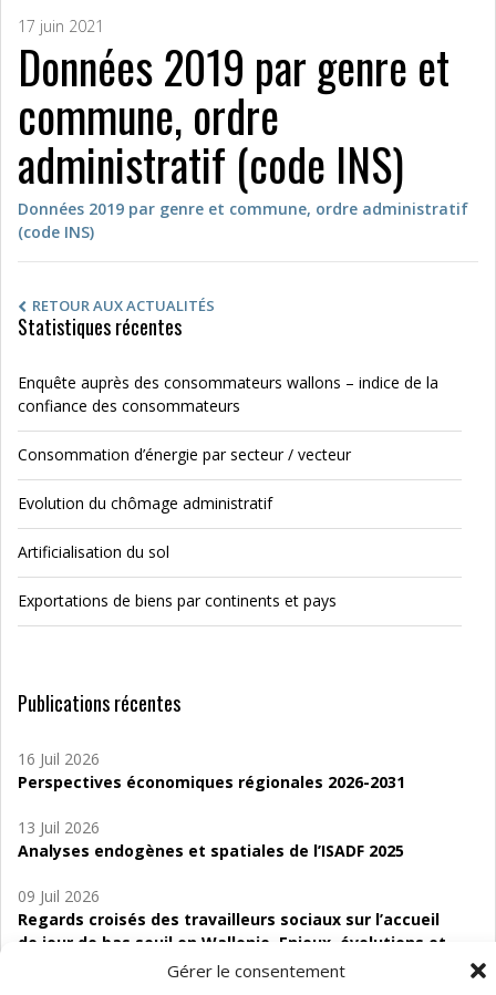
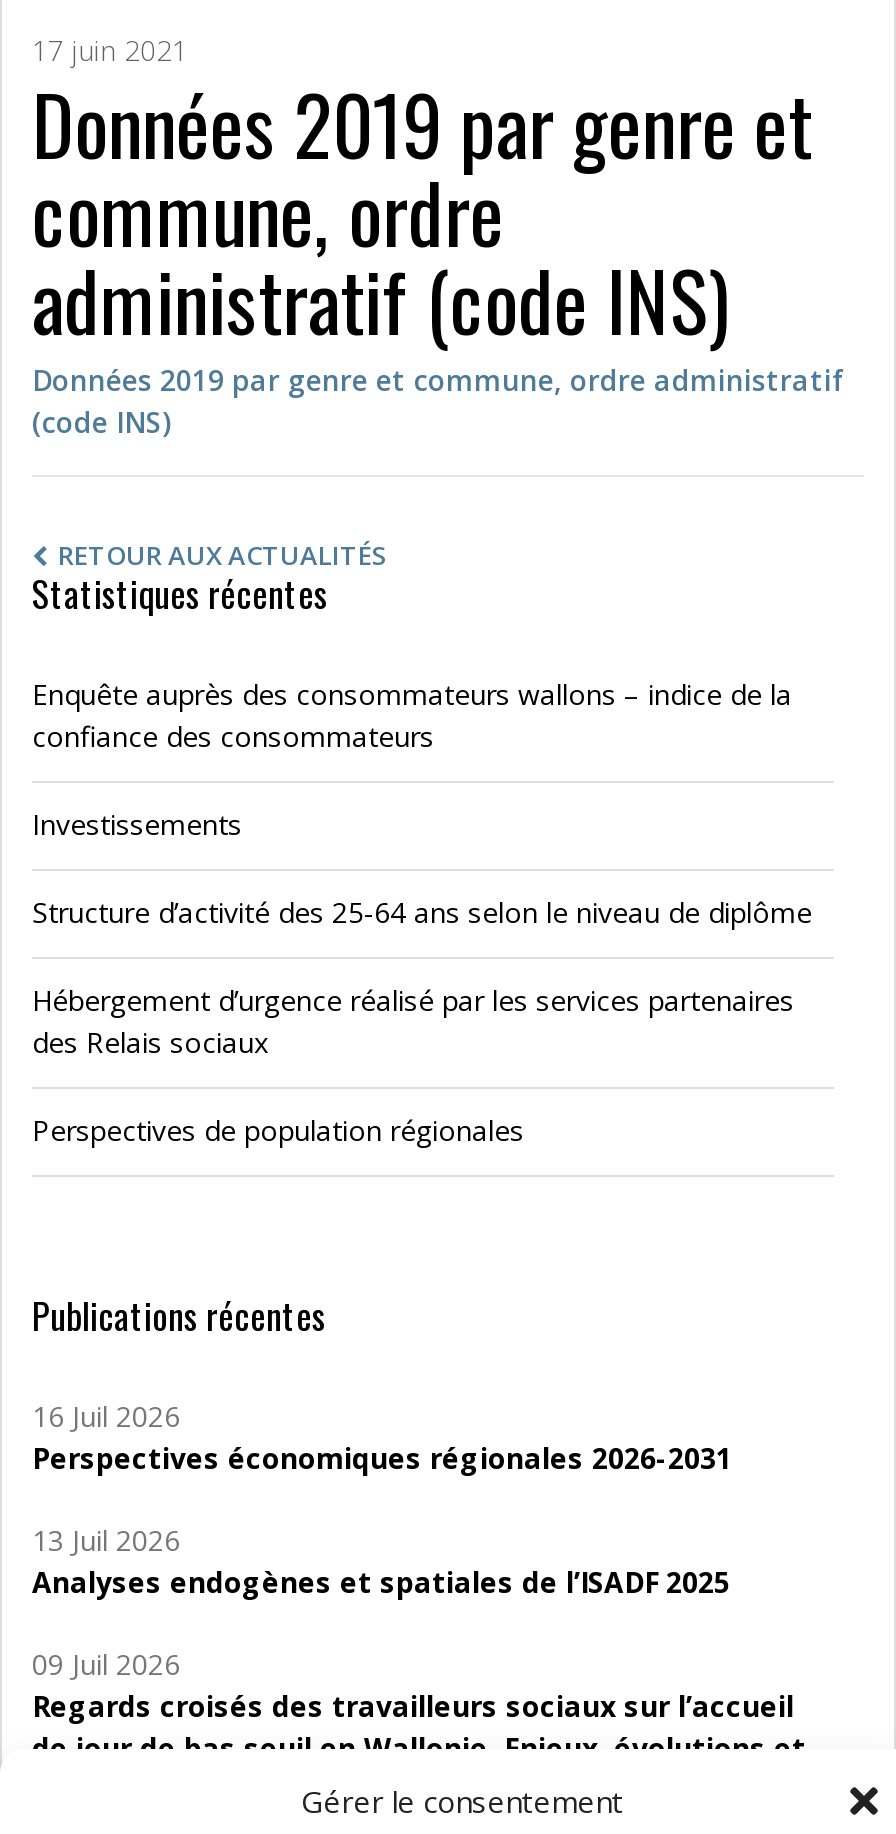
[18,444,351,465] Consommation d’énergie par secteur / vecteur -> [32,805,242,843] Investissements
[18,493,272,514] Evolution du chômage administratif -> [32,893,812,931] Structure d’activité des 25-64 ans selon le niveau de diplôme
[18,541,169,562] Artificialisation du sol -> [32,981,794,1061] Hébergement d’urgence réalisé par les services partenaires | des Relais sociaux
[18,590,337,611] Exportations de biens par continents et pays -> [32,1111,524,1149] Perspectives de population régionales

